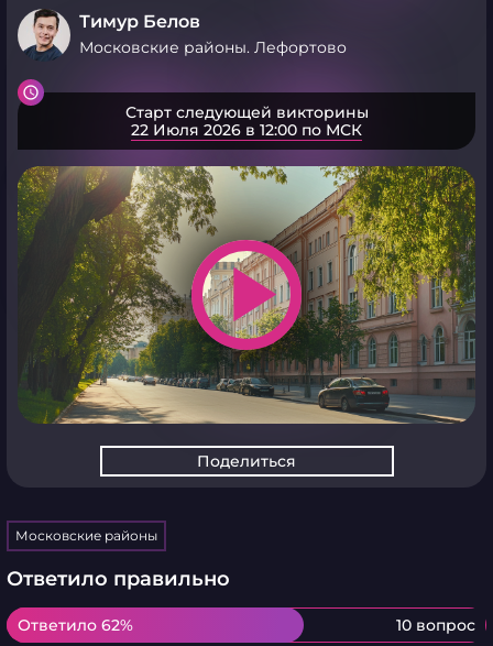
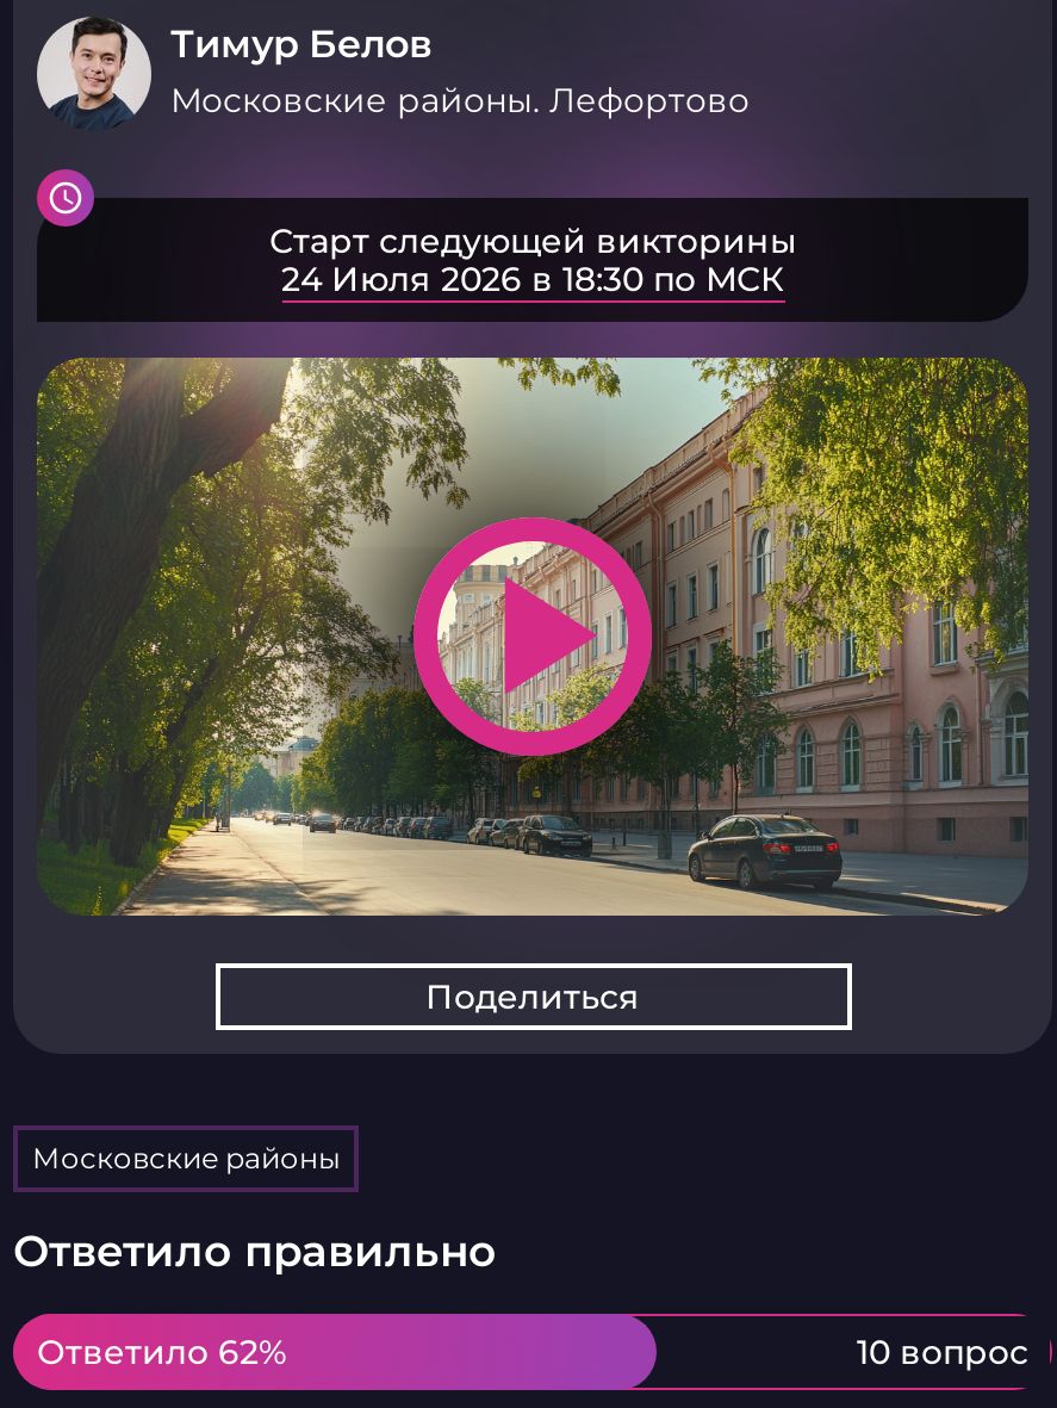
[131,120,362,140] 22 Июля 2026 в 12:00 по МСК -> [281,258,784,300] 24 Июля 2026 в 18:30 по МСК

